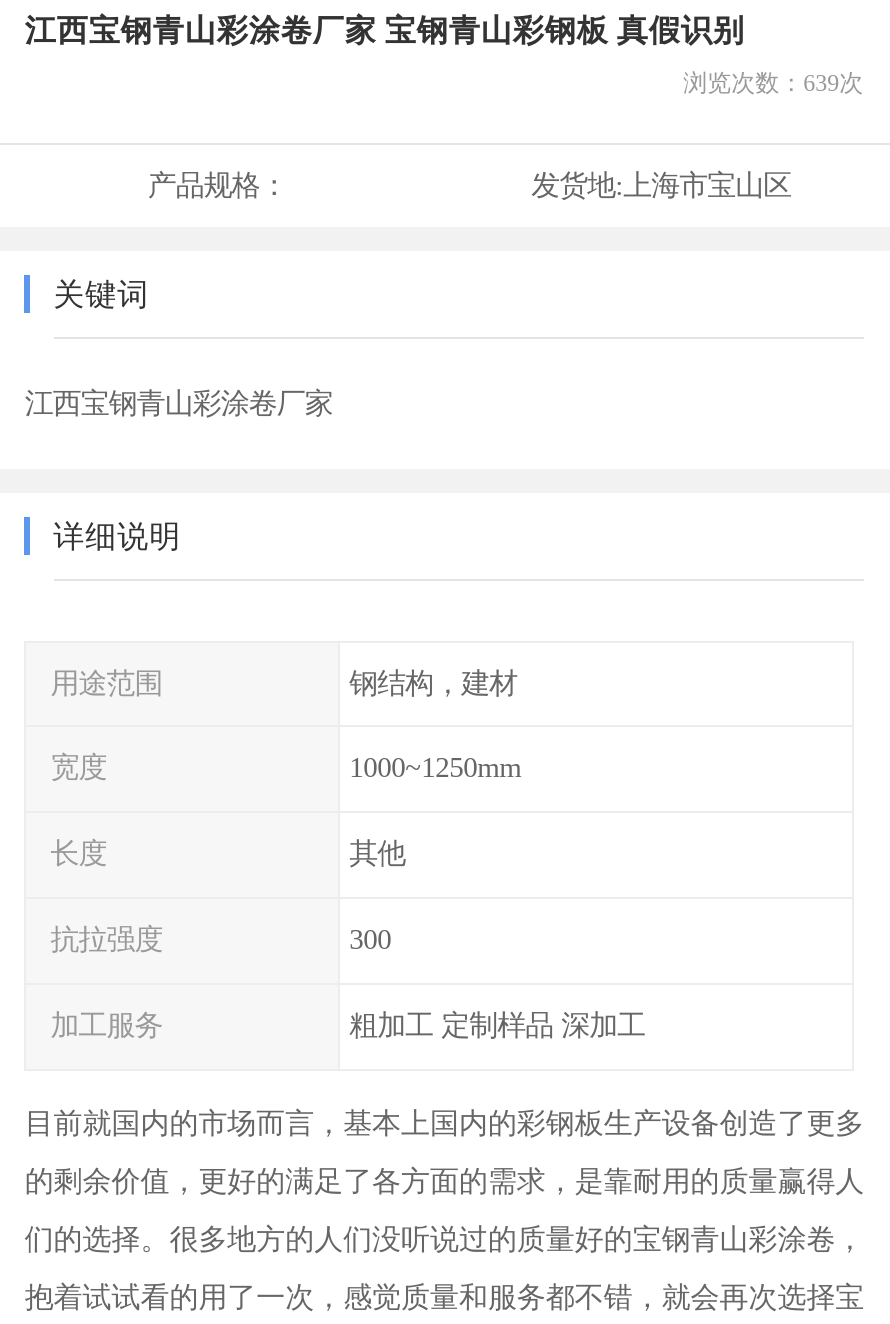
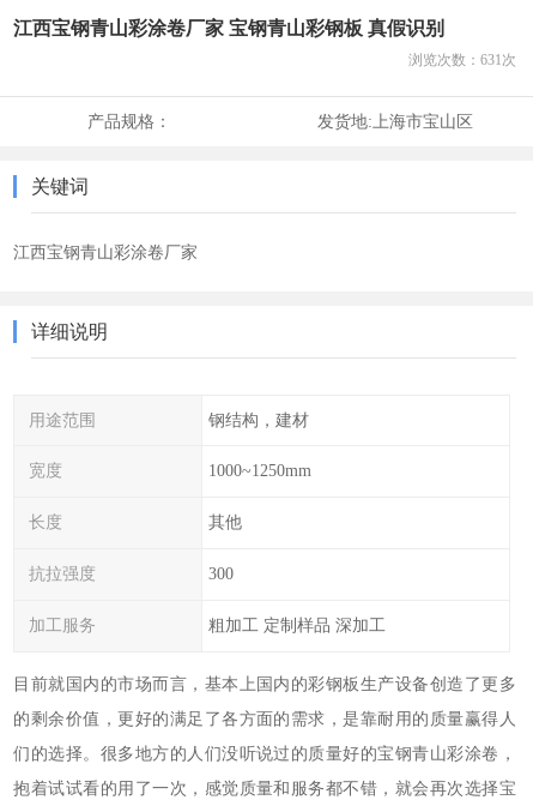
[683,68,863,96] 浏览次数：639次 -> [408,51,516,68] 浏览次数：631次

